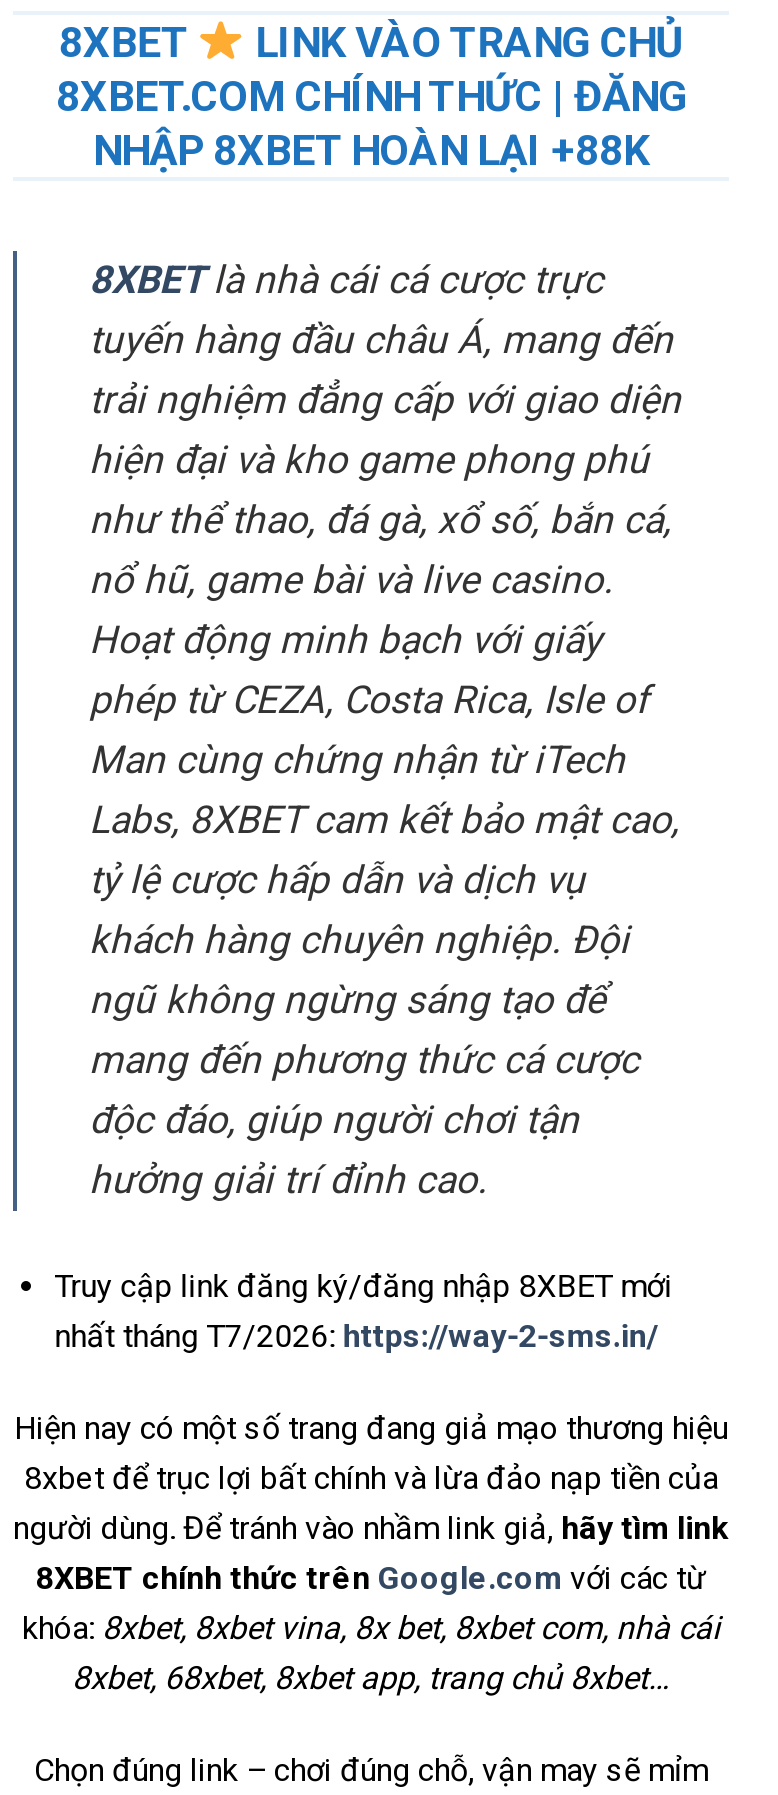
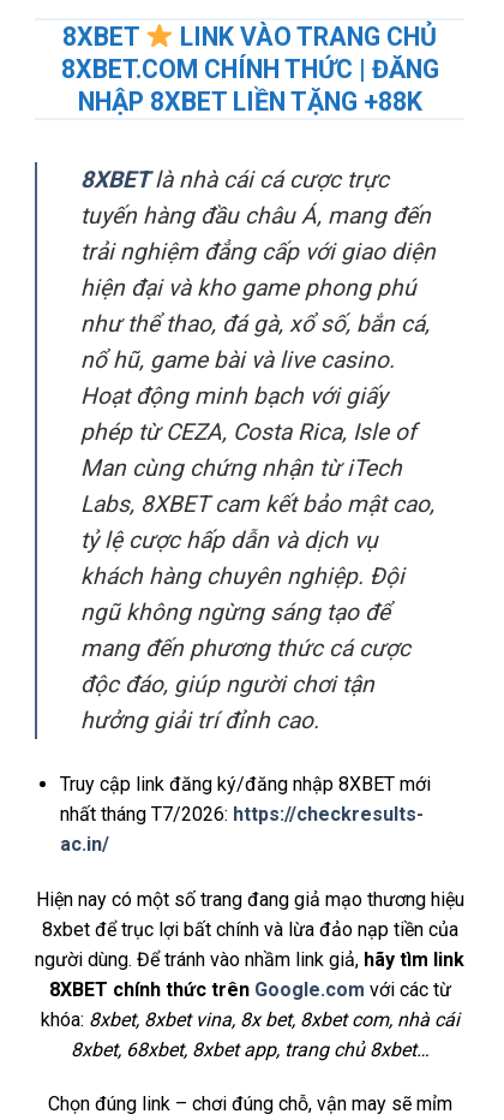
[93,124,649,174] NHẬP 8XBET HOÀN LẠI +88K -> [77,86,422,116] NHẬP 8XBET LIỀN TẶNG +88K
[55,1317,659,1355] nhất tháng T7/2026: https://way-2-sms.in/ -> [60,803,423,855] nhất tháng T7/2026: https://checkresults- | ac.in/

